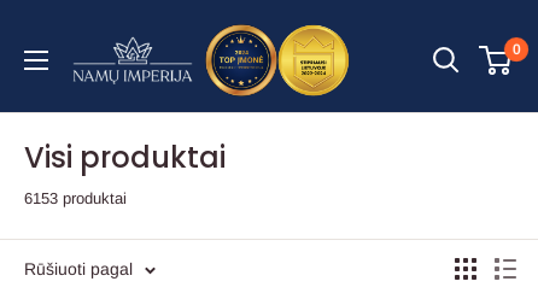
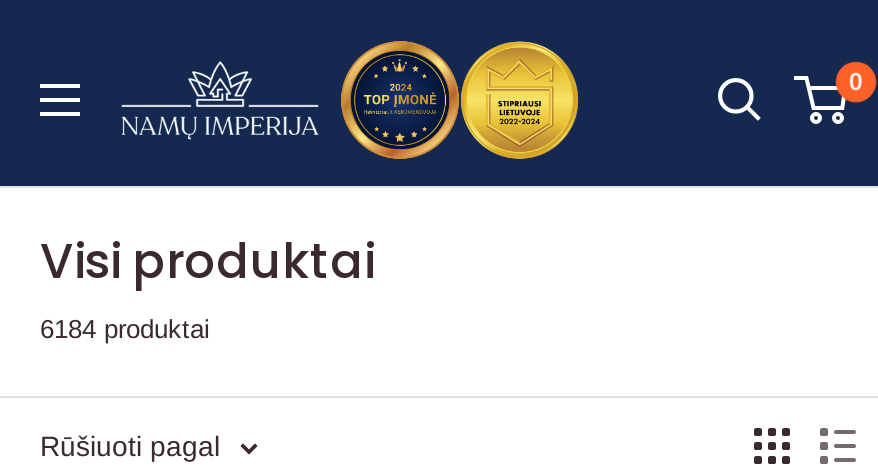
[24,189,127,207] 6153 produktai -> [40,314,210,344] 6184 produktai

